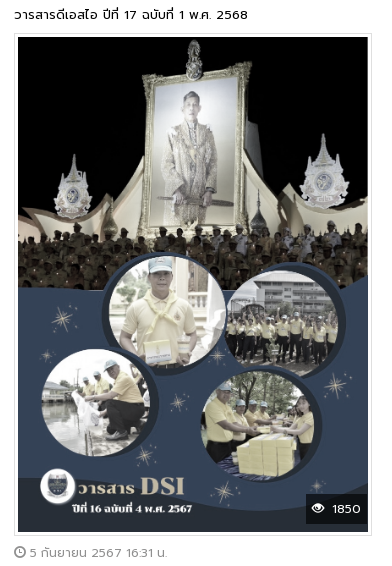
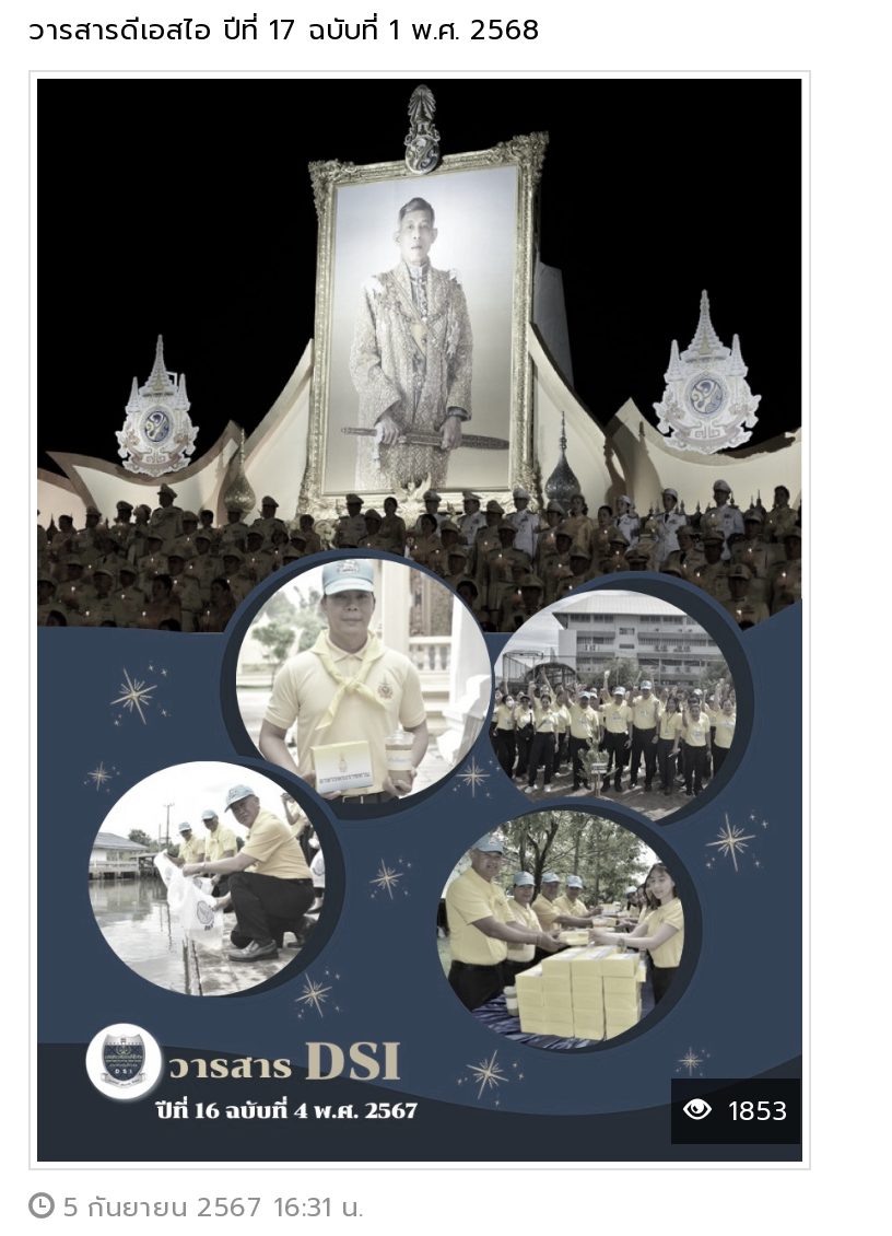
[324,500,361,518] 1850 -> [711,1091,787,1131] 1853

